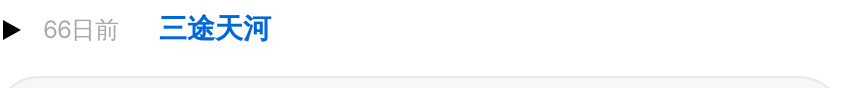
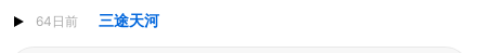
[43,10,271,44] 66日前 三途天河 -> [36,11,159,29] 64日前 三途天河

